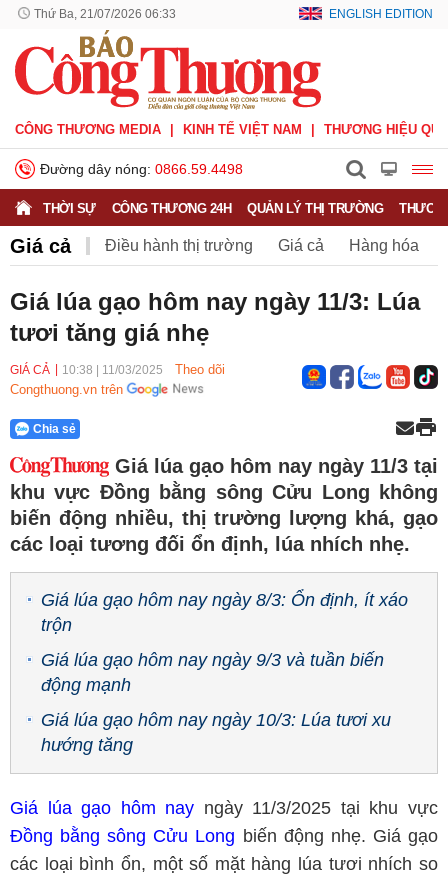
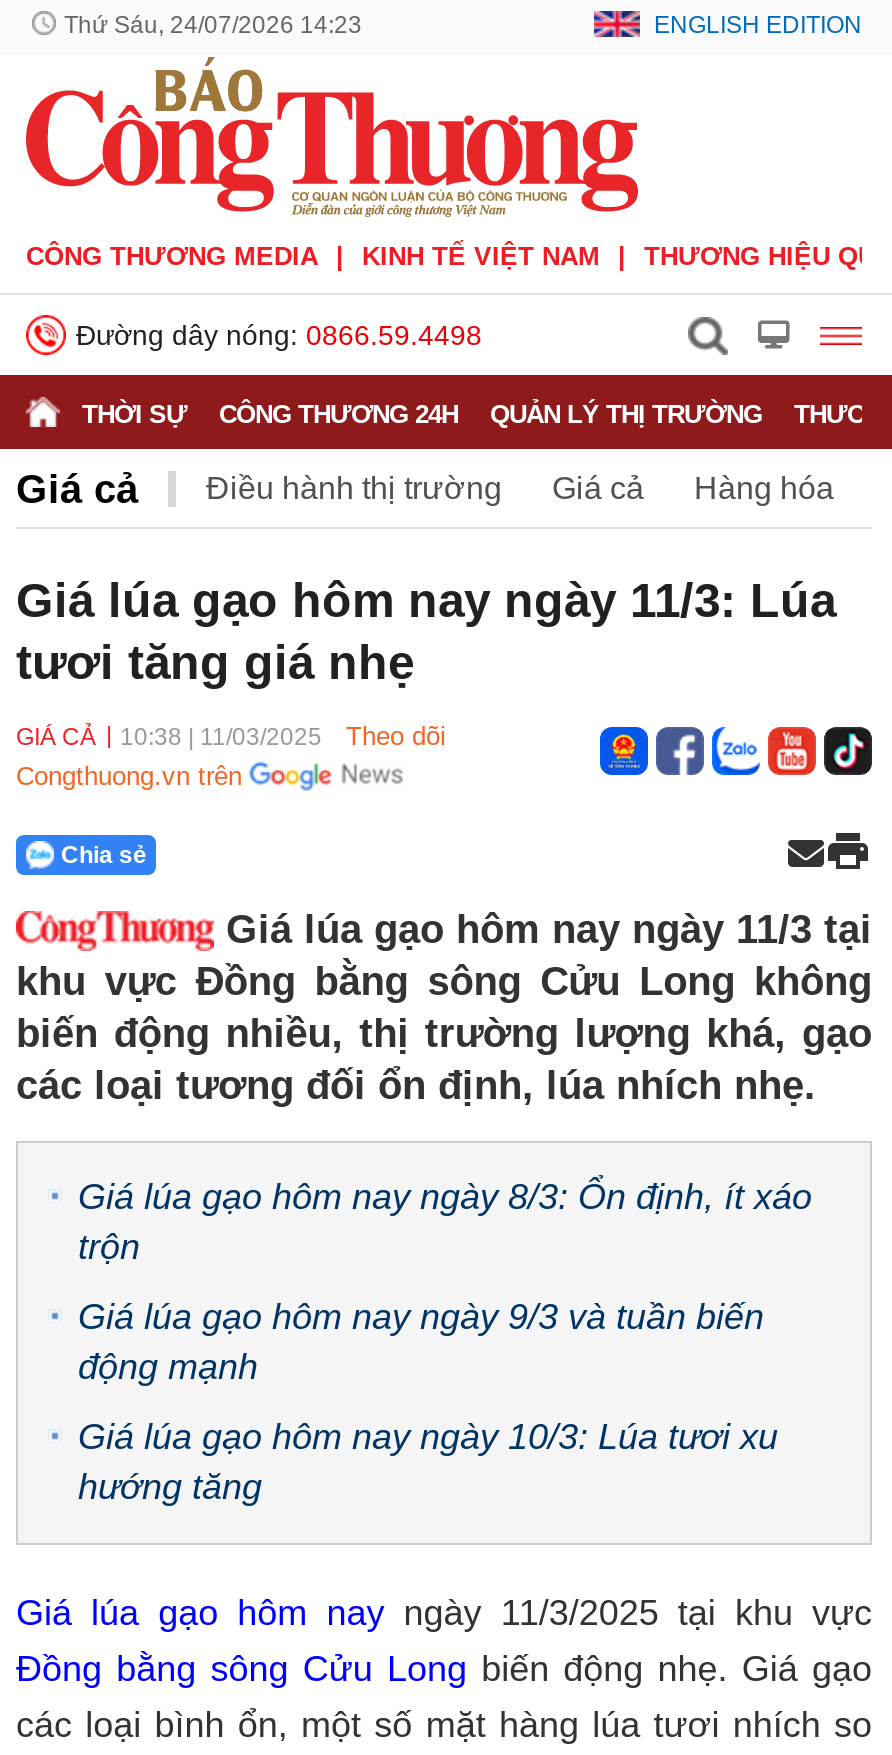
[34,7,176,21] Thứ Ba, 21/07/2026 06:33 -> [64,11,362,39] Thứ Sáu, 24/07/2026 14:23

